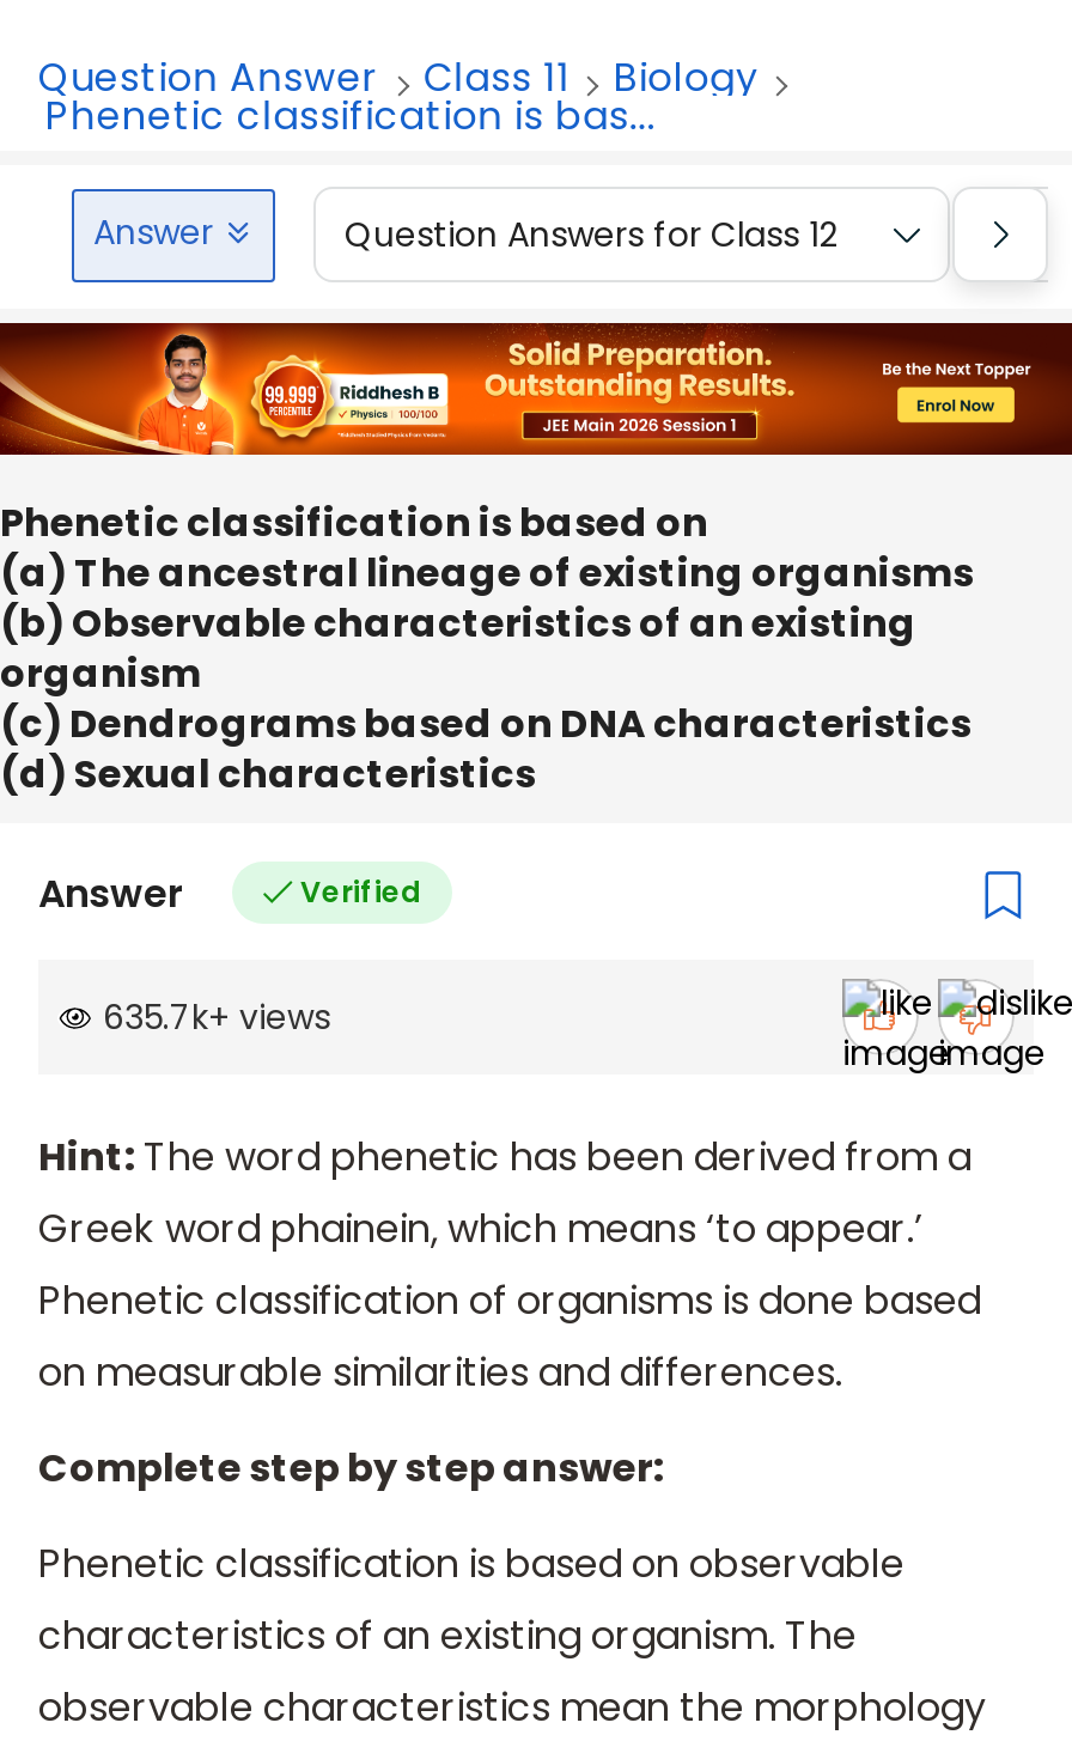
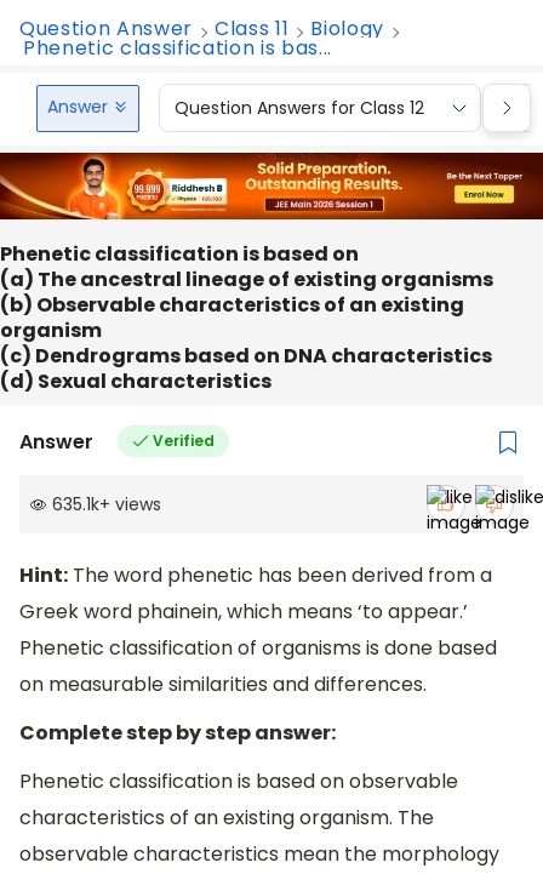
[103,993,330,1041] 635.7k+ views -> [52,492,161,516] 635.1k+ views

